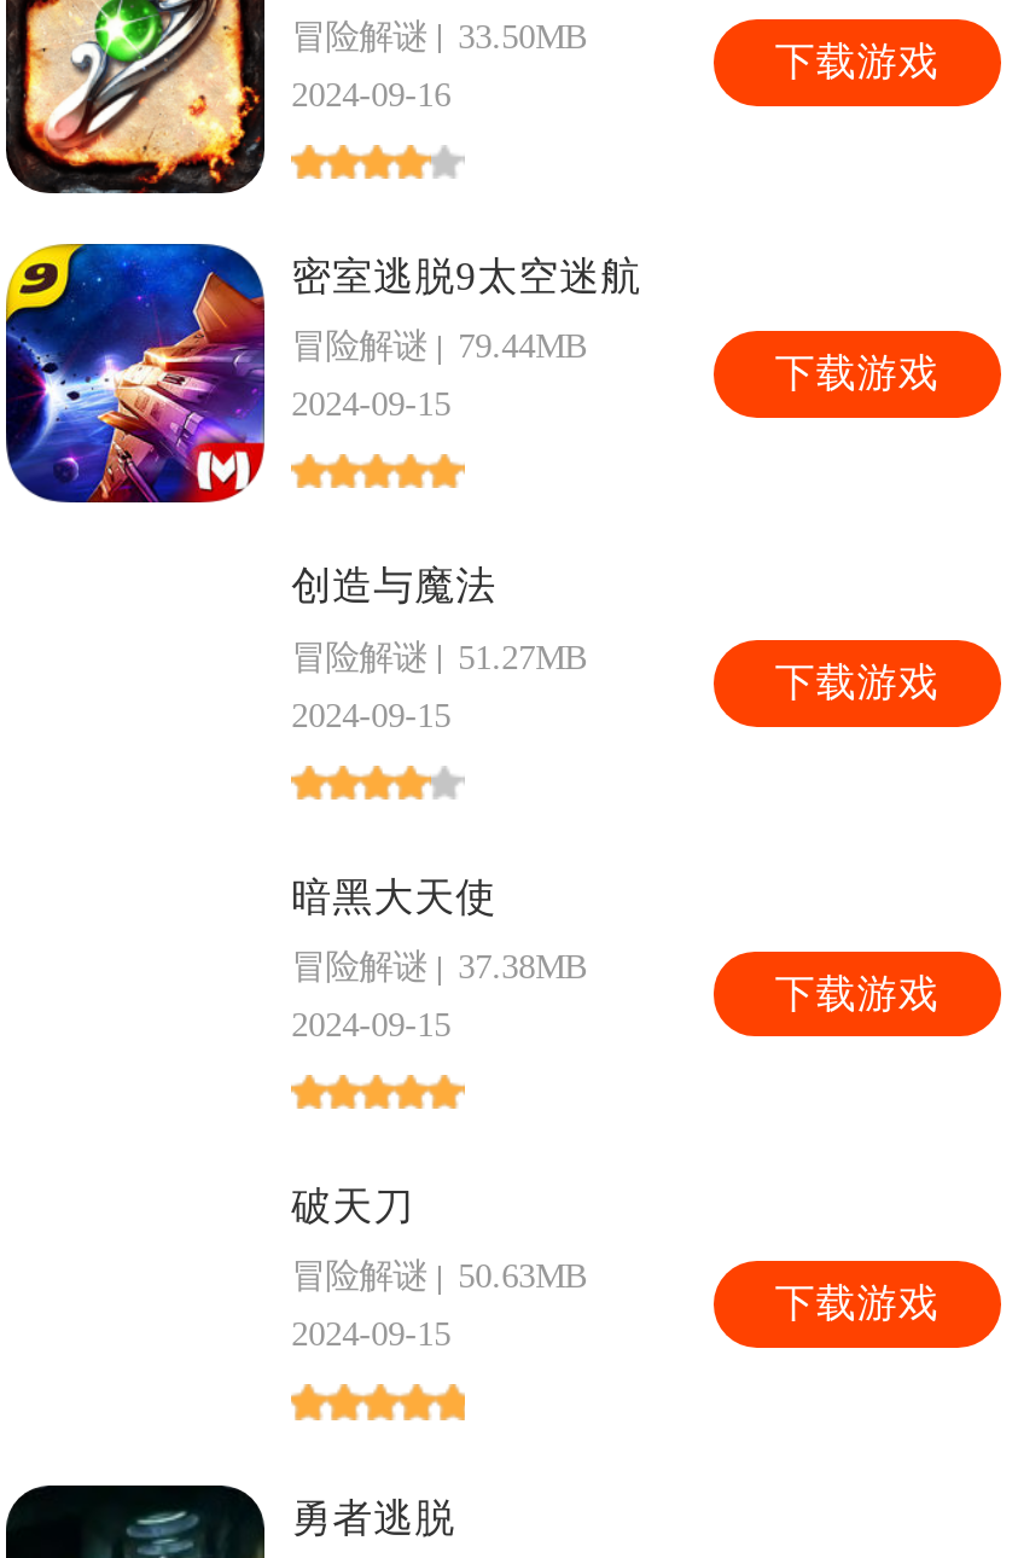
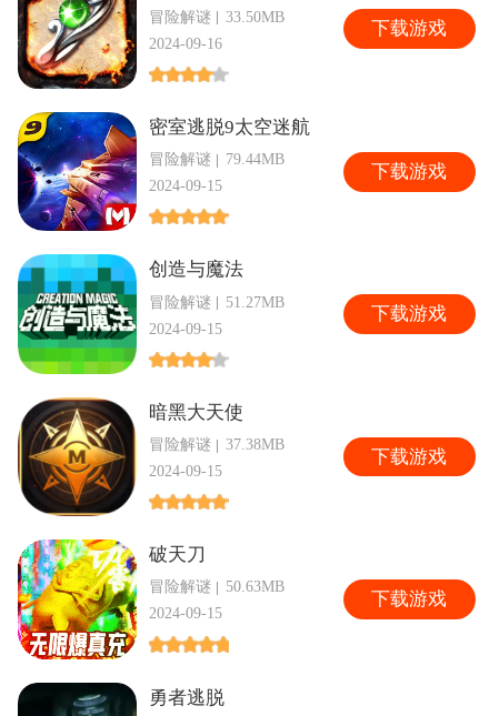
none -> [17,253,138,375] [image]
none -> [17,396,138,517] [image]
none -> [17,538,138,660] [image]

